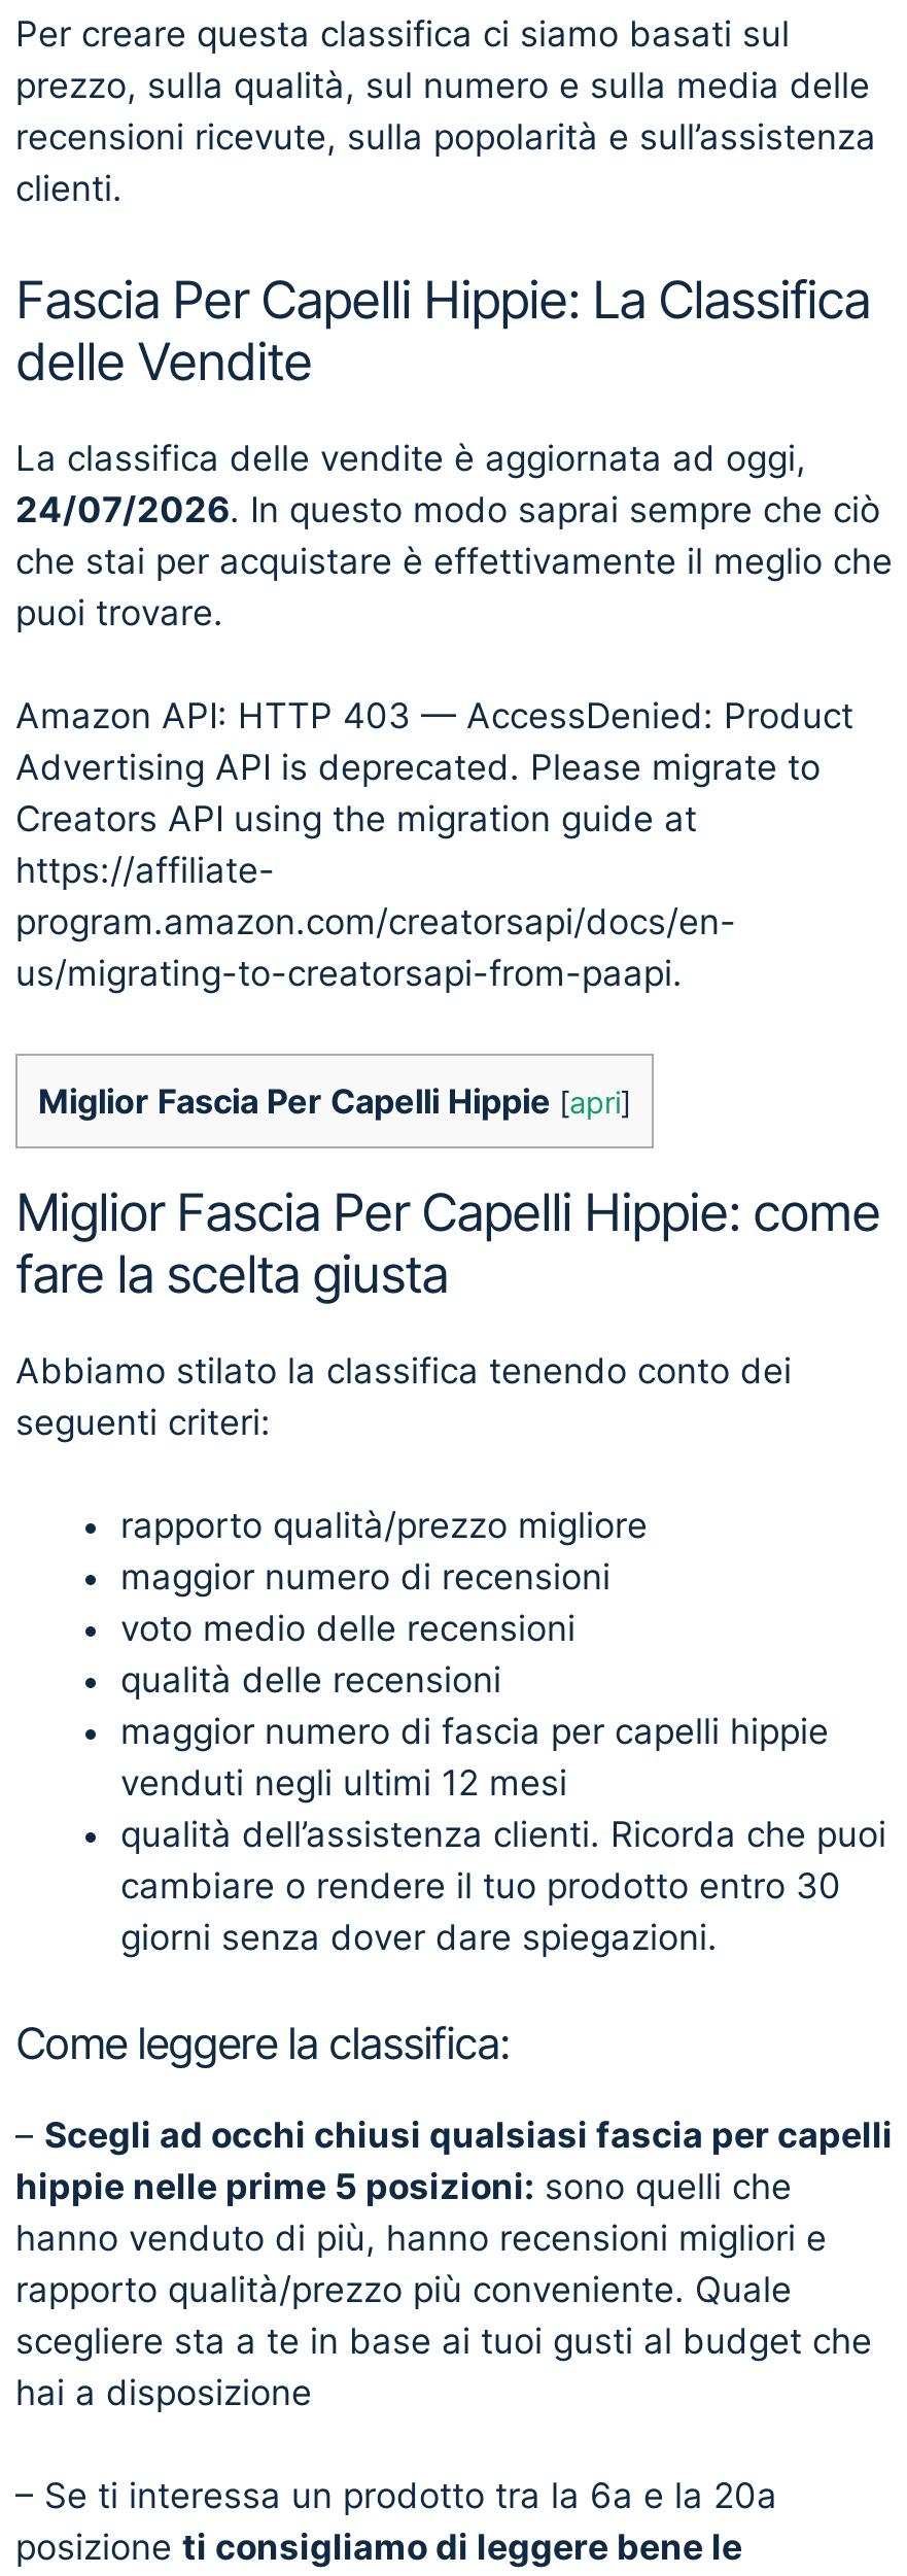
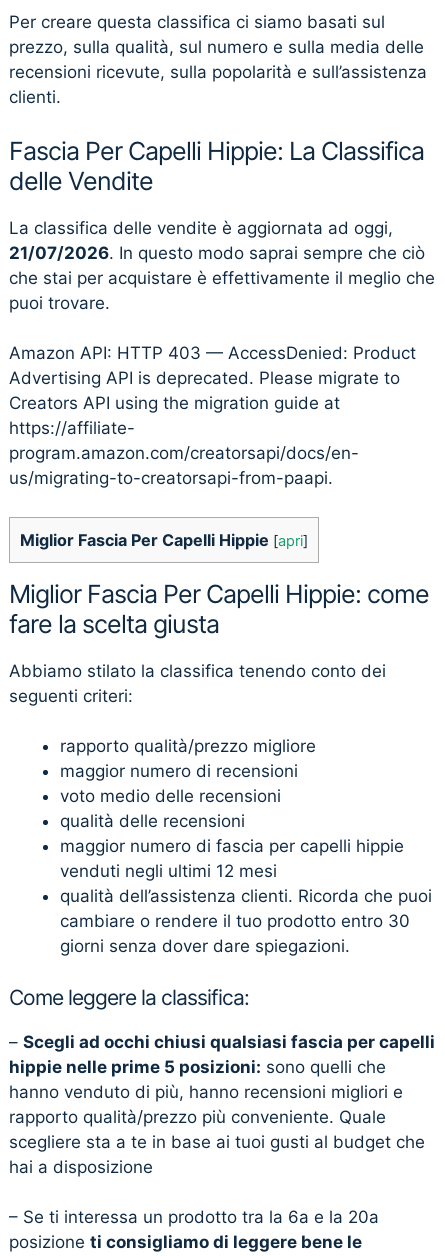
[15,488,880,529] 24/07/2026. In questo modo saprai sempre che ciò -> [9,242,425,262] 21/07/2026. In questo modo saprai sempre che ciò

